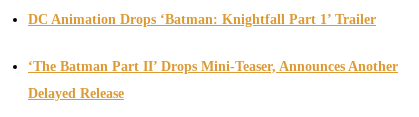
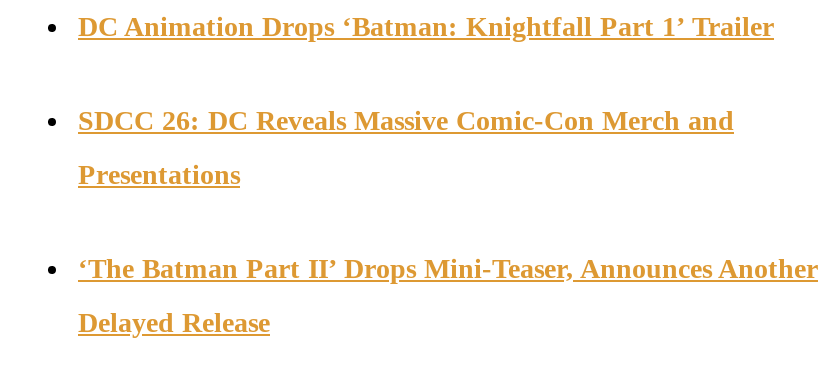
none -> [78,106,734,190] SDCC 26: DC Reveals Massive Comic-Con Merch and | Presentations

